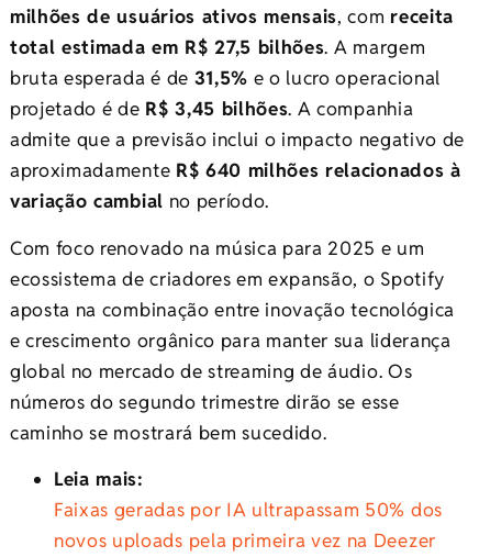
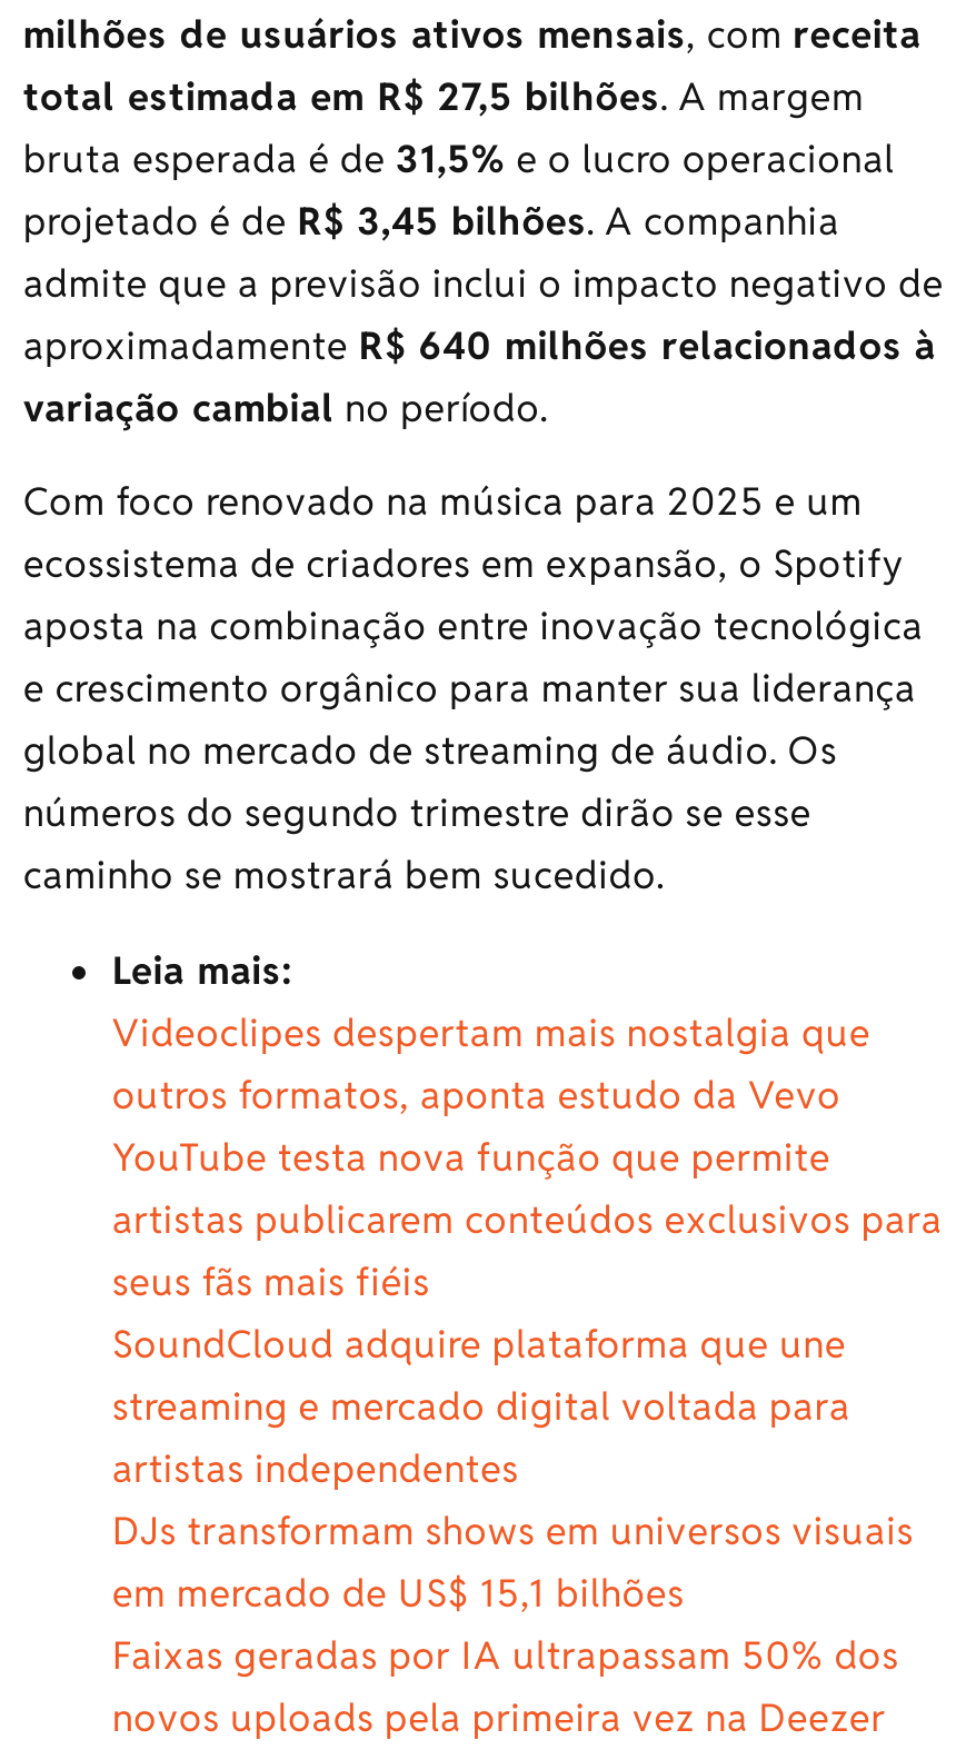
none -> [112,1008,943,1617] Videoclipes despertam mais nostalgia que | outros formatos, aponta estudo da Vevo | YouTube testa nova função que permite | artistas publicarem conteúdos exclusivos para | seus fãs mais fiéis | SoundCloud adquire plataforma que une | streaming e mercado digital voltada para | artistas independentes | DJs transformam shows em universos visuais | em mercado de US$ 15,1 bilhões

